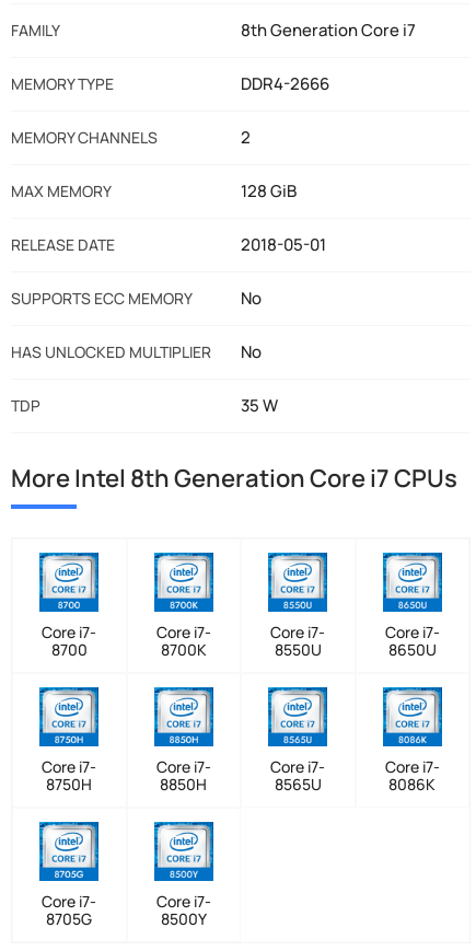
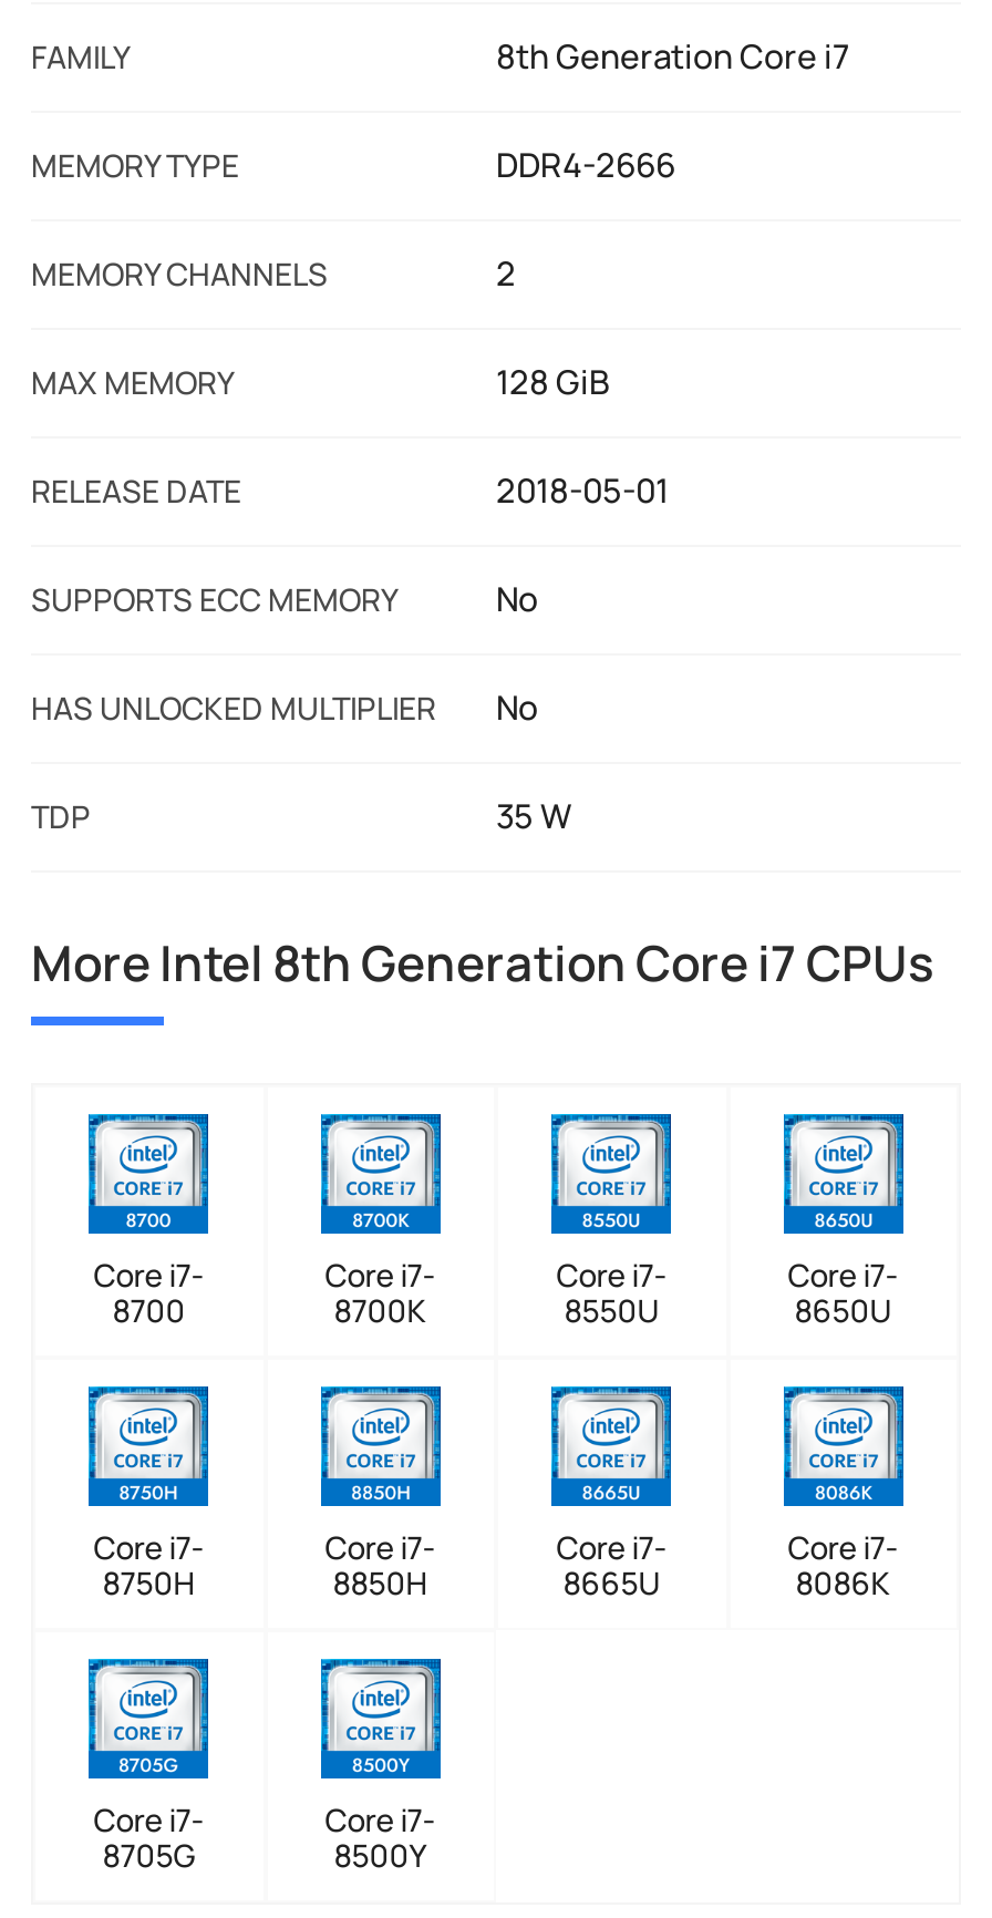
[274,774,321,795] 8565U -> [563,1561,660,1604] 8665U

